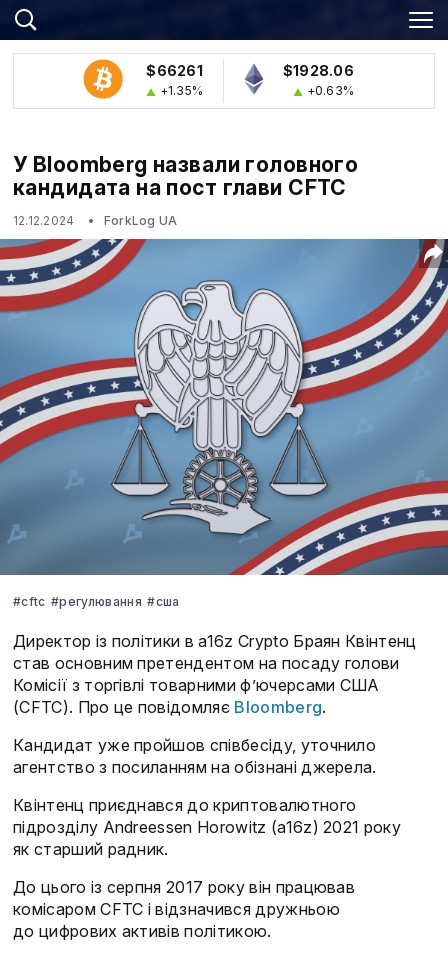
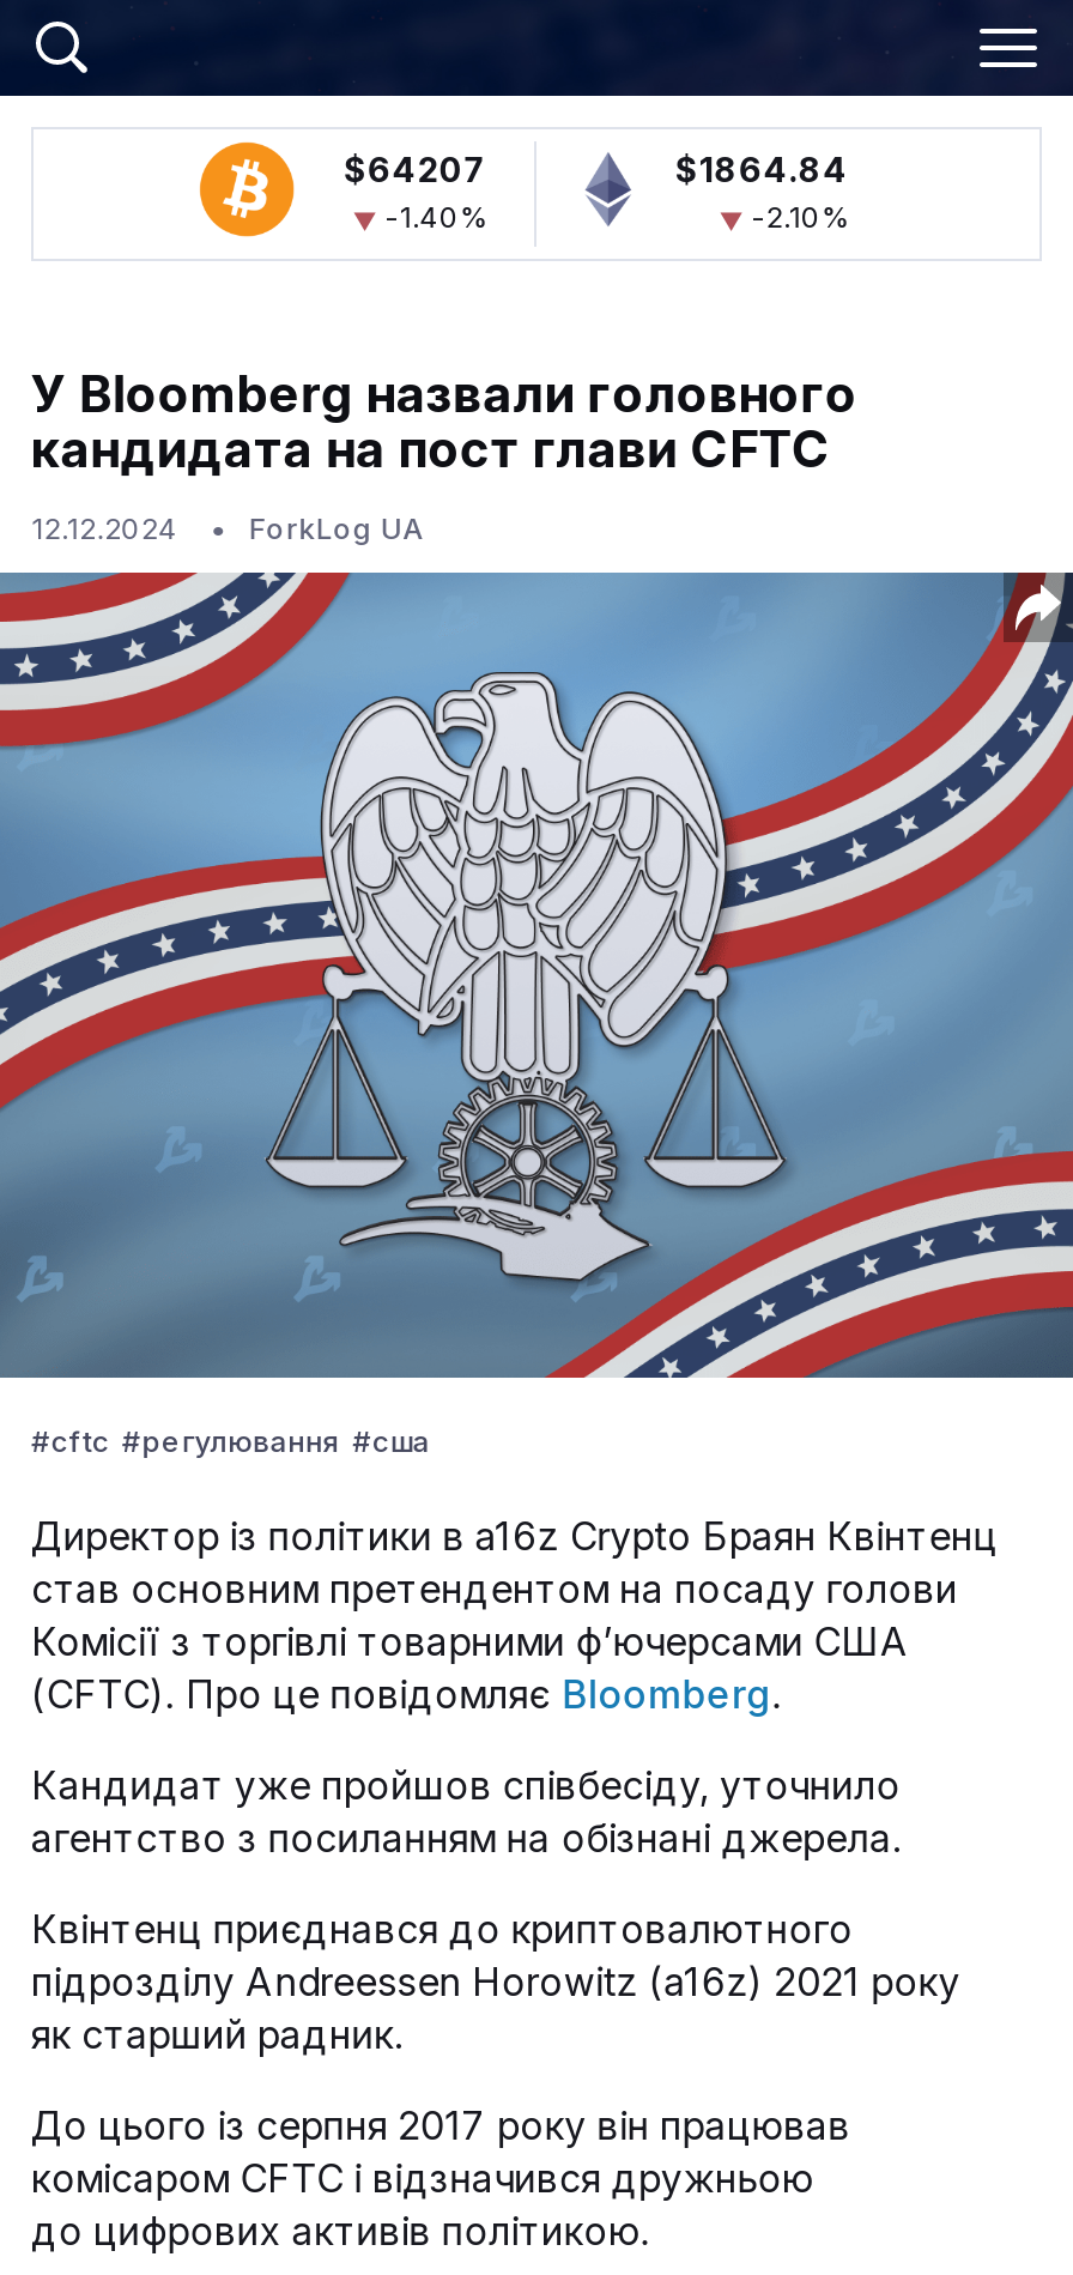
[146,62,203,79] $66261 -> [343,149,486,190] $64207
[283,62,354,79] $1928.06 -> [675,149,848,190] $1864.84
[159,83,203,98] +1.35% -> [384,199,486,235] -1.40%
[306,83,354,98] +0.63% -> [751,199,848,235] -2.10%

